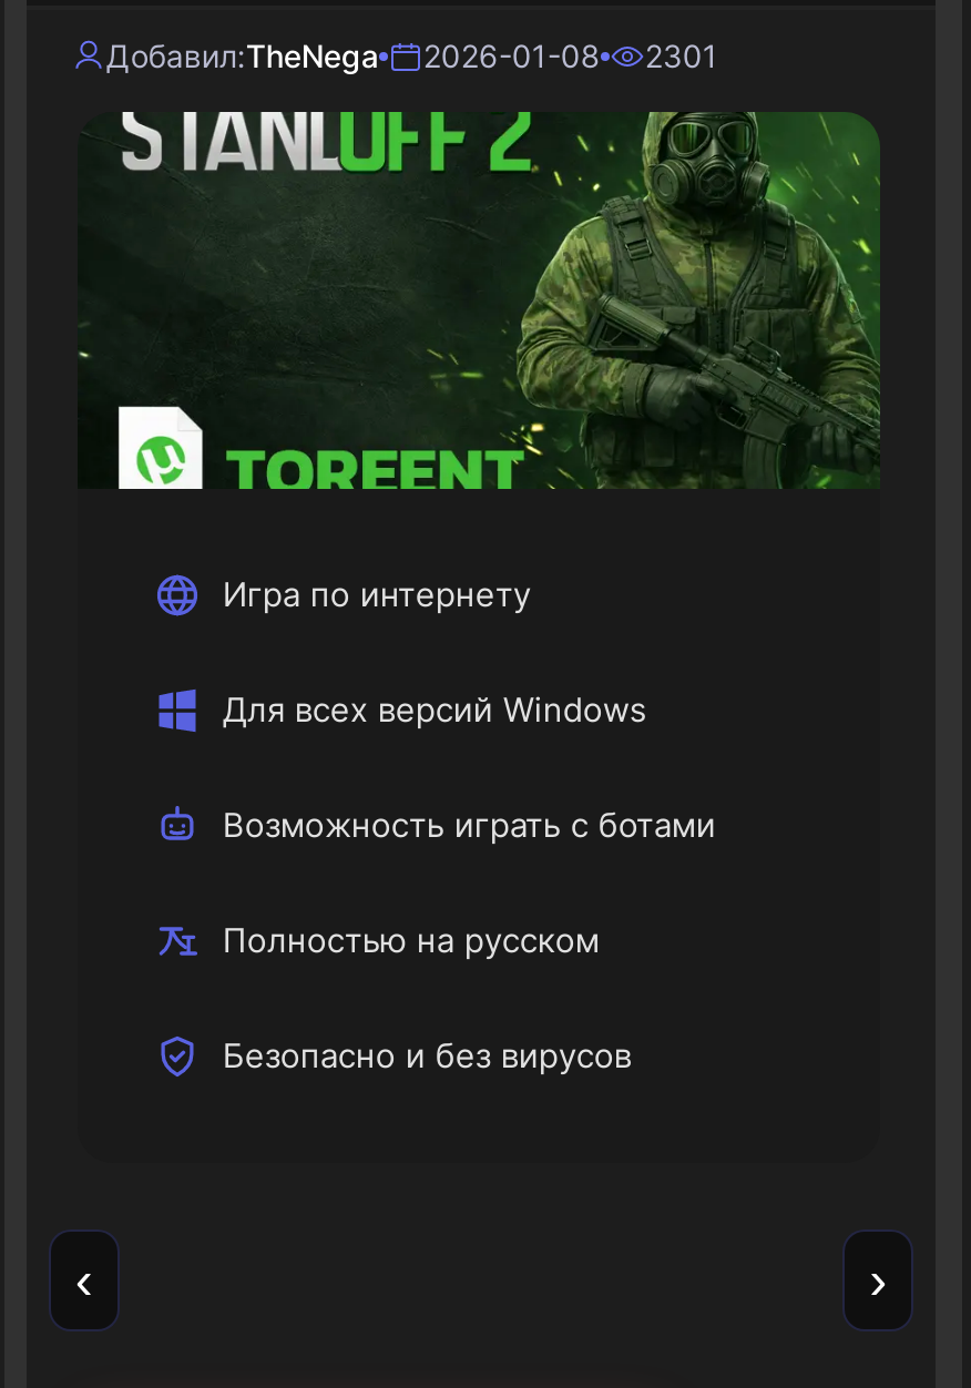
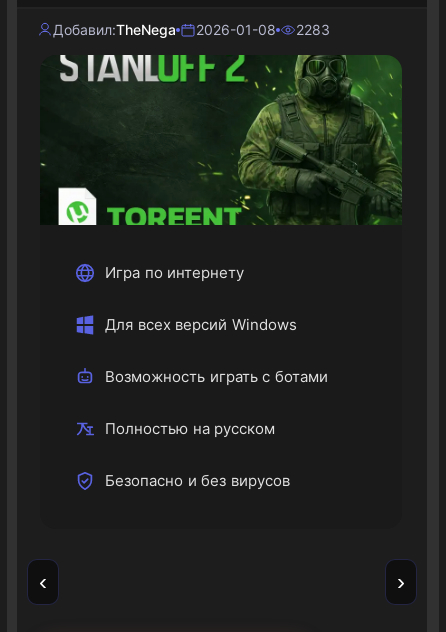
[645,37,718,74] 2301 -> [296,21,330,38] 2283

